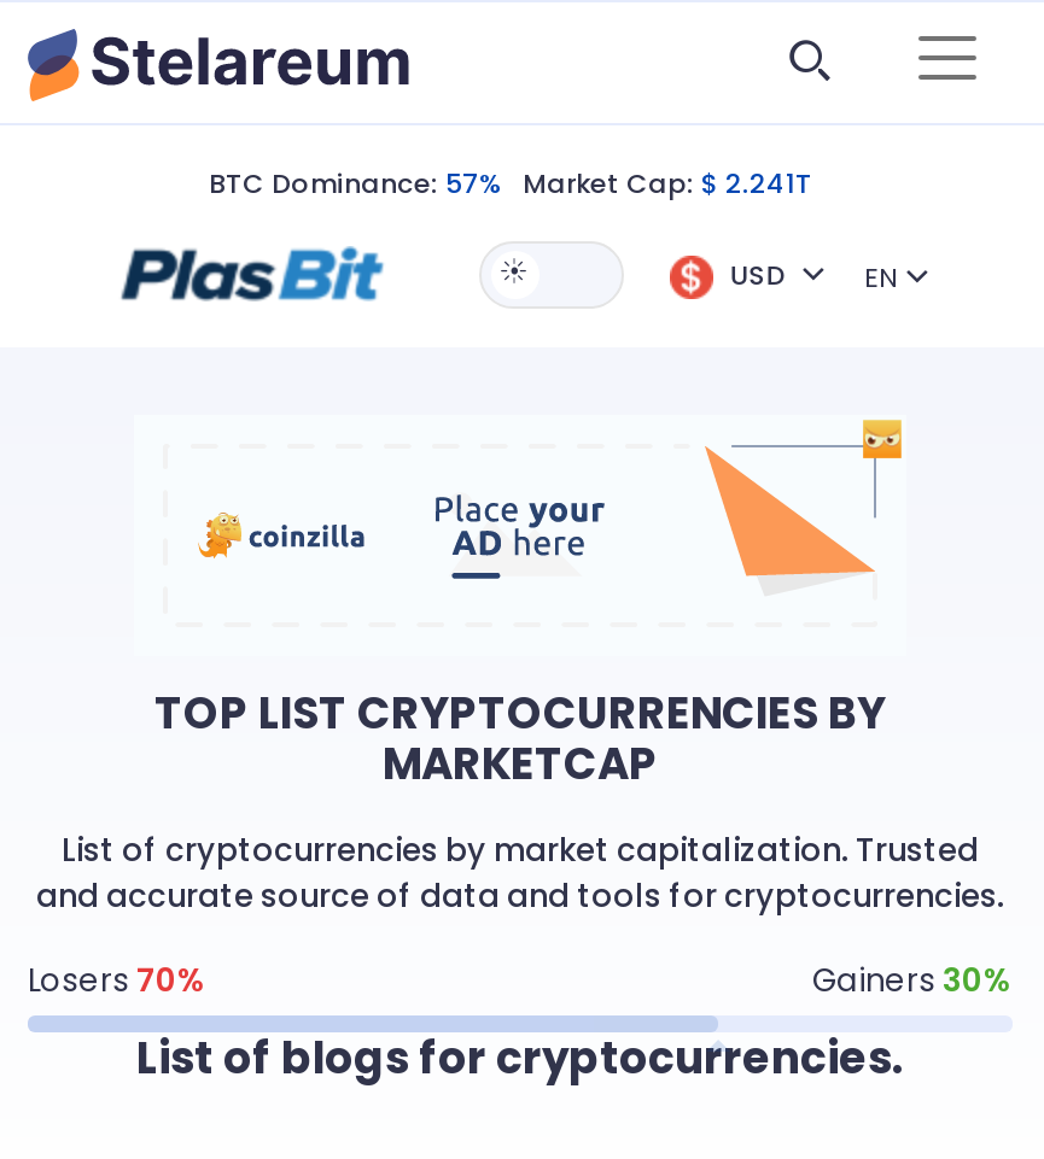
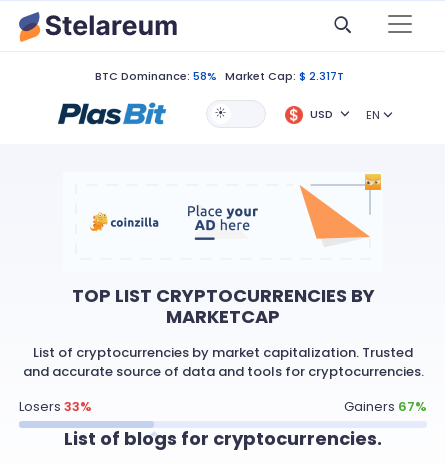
[209,163,812,201] BTC Dominance: 57% Market Cap: $ 2.241T -> [94,67,343,83] BTC Dominance: 58% Market Cap: $ 2.317T
[28,956,206,1002] Losers 70% -> [19,396,92,415] Losers 33%
[812,956,1013,1002] Gainers 30% -> [344,396,427,415] Gainers 67%

